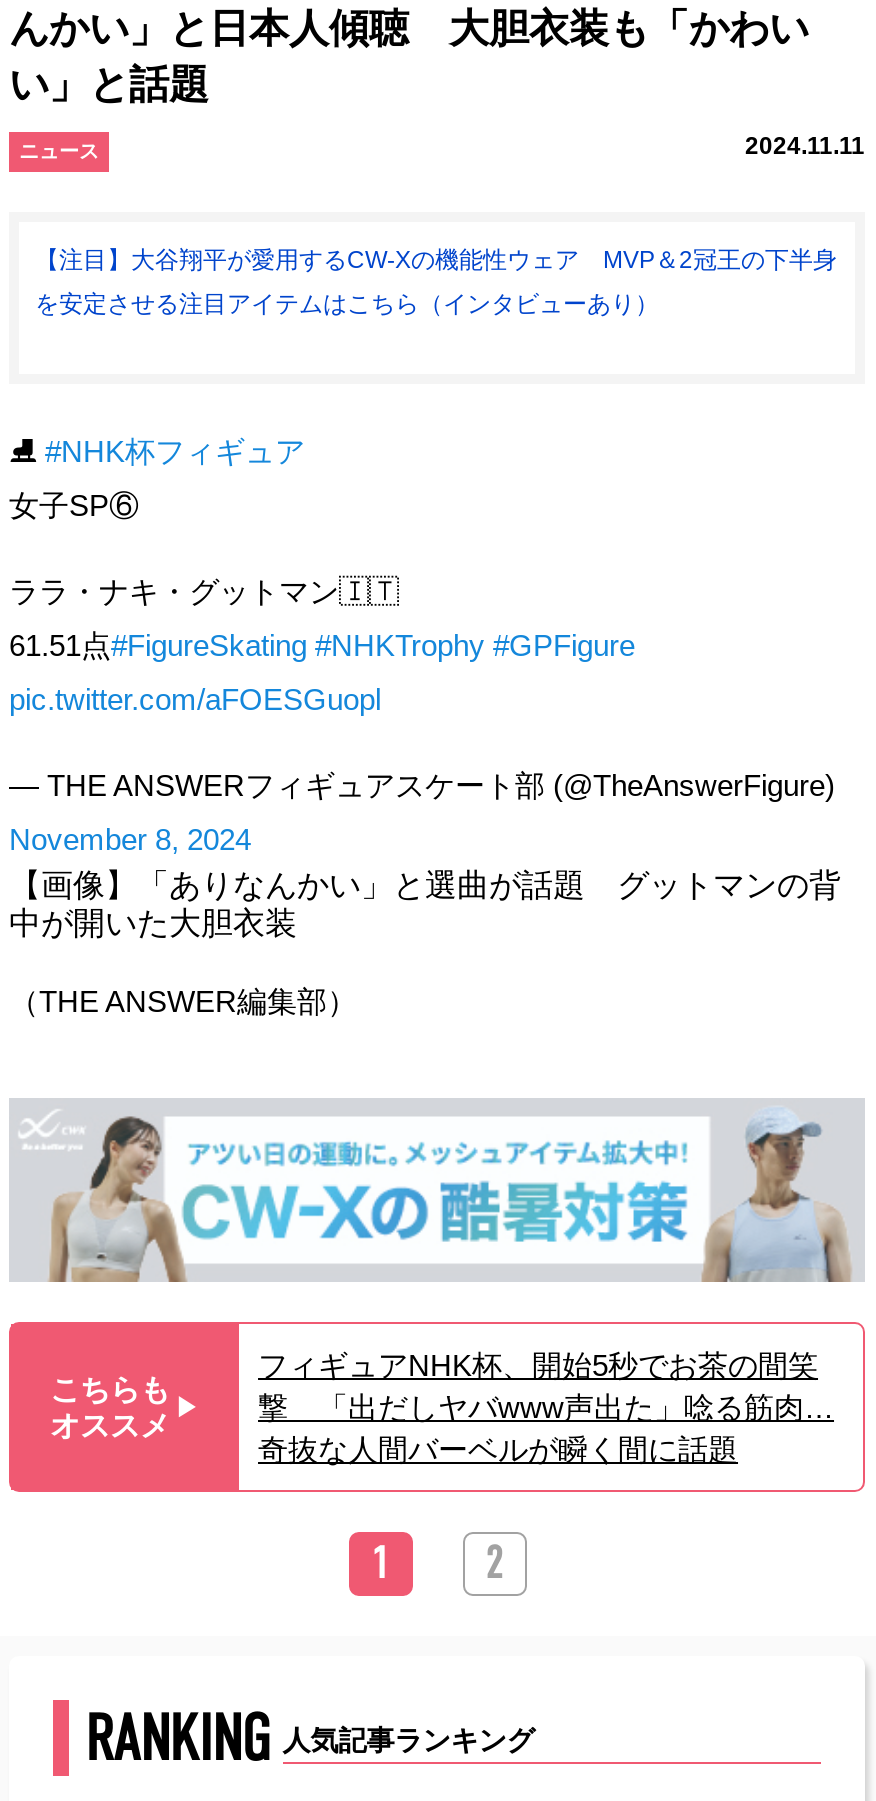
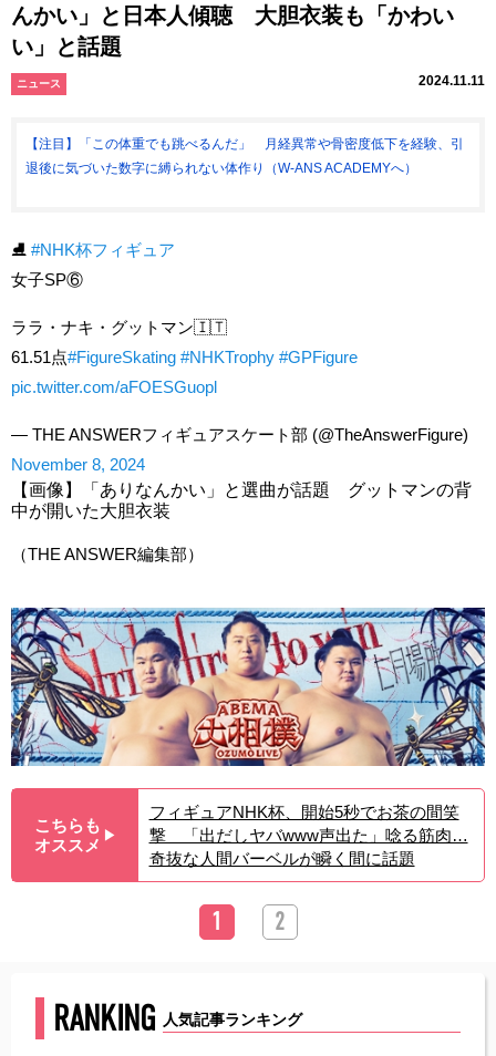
[35,247,837,275] 【注目】大谷翔平が愛用するCW-Xの機能性ウェア MVP＆2冠王の下半身 -> [25,137,464,152] 【注目】「この体重でも跳べるんだ」 月経異常や骨密度低下を経験、引
[35,291,659,319] を安定させる注目アイテムはこちら（インタビューあり） -> [25,161,417,176] 退後に気づいた数字に縛られない体作り（W-ANS ACADEMYへ）
[9,1098,865,1284] [image] -> [10,607,486,767] [image]

